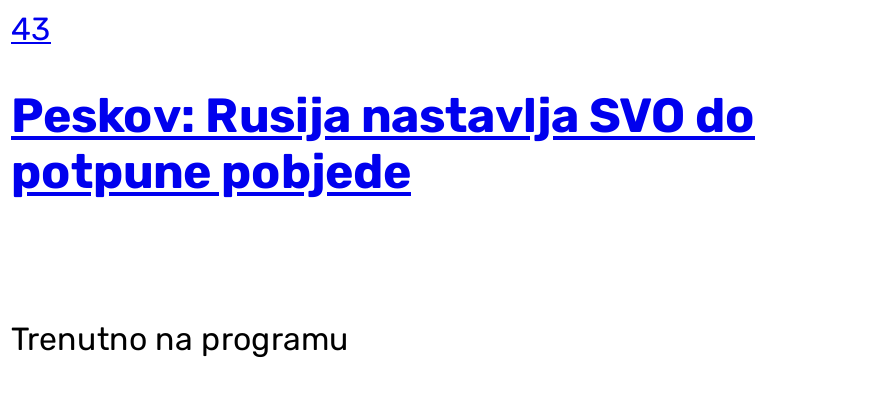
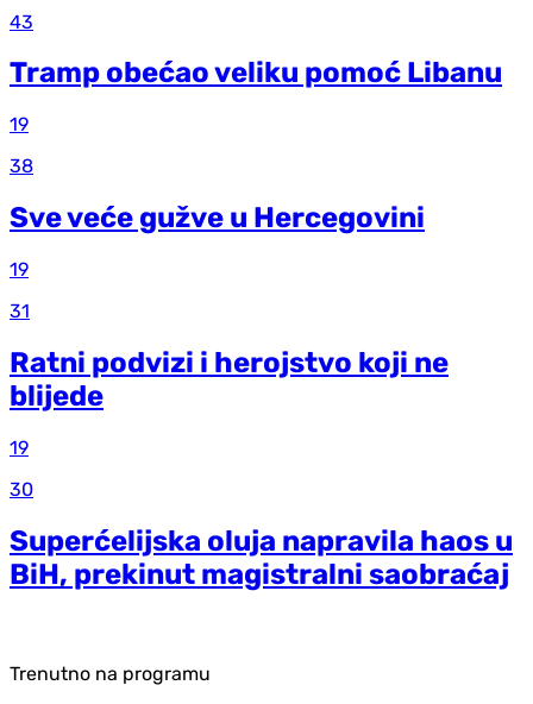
[11,88,755,200] Peskov: Rusija nastavlja SVO do | potpune pobjede -> [10,56,513,591] Tramp obećao veliku pomoć Libanu | 19 | 38 | Sve veće gužve u Hercegovini | 19 | 31 | Ratni podvizi i herojstvo koji ne | blijede | 19 | 30 | Superćelijska oluja napravila haos u | BiH, prekinut magistralni saobraćaj

